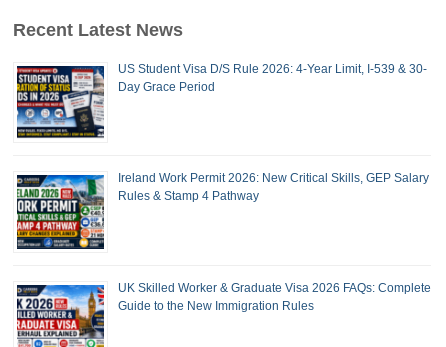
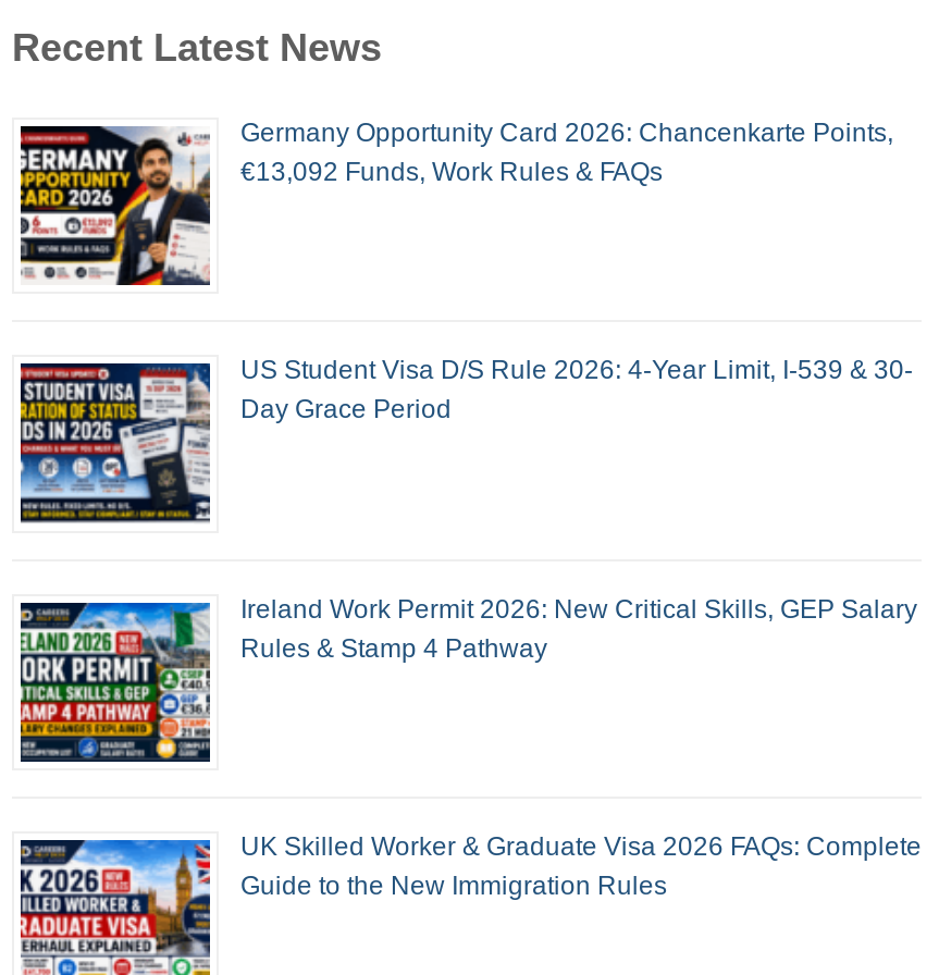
none -> [18,118,893,287] [image] | Germany Opportunity Card 2026: Chancenkarte Points, | €13,092 Funds, Work Rules & FAQs

